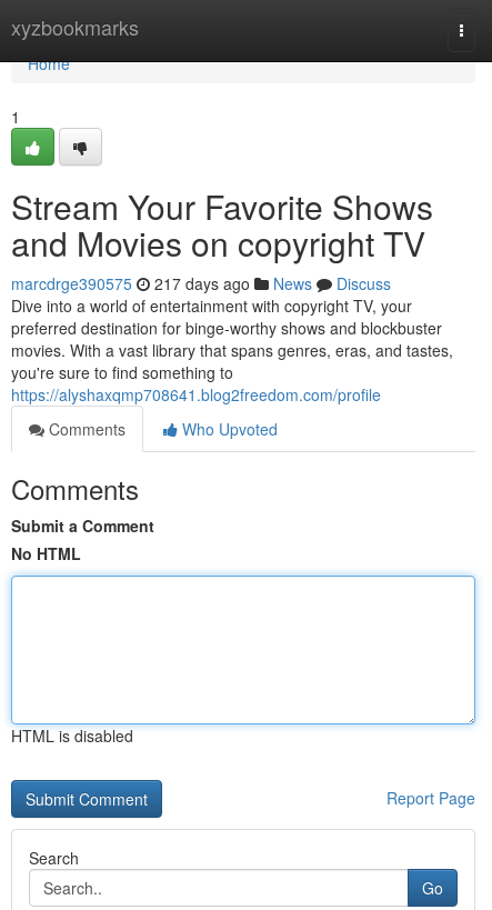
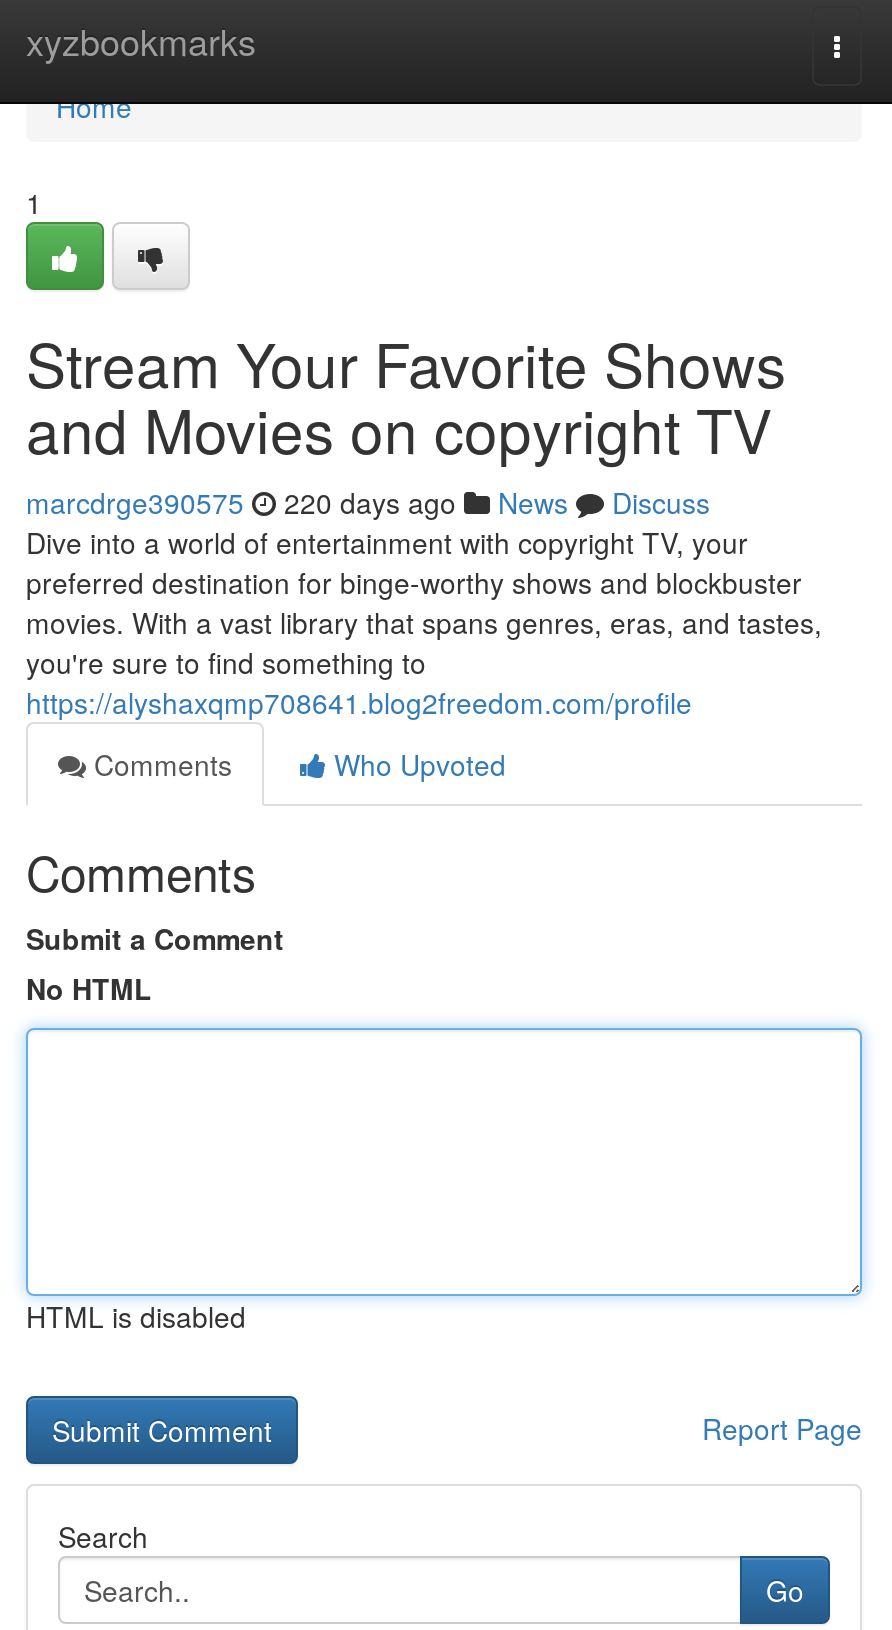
[11,272,391,294] marcdrge390575 217 days ago News Discuss -> [26,482,710,522] marcdrge390575 220 days ago News Discuss

